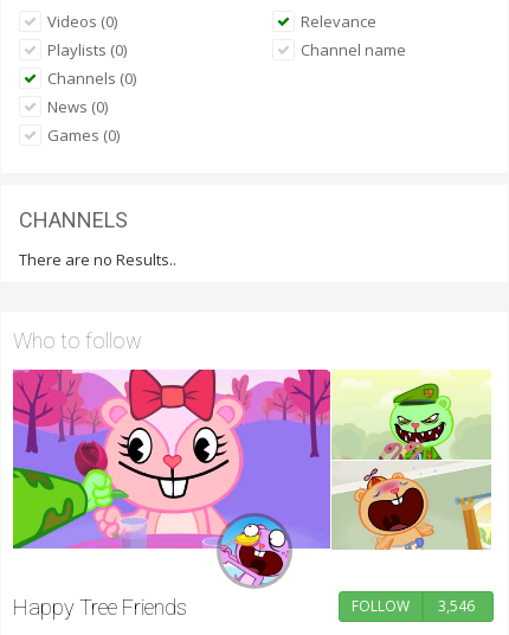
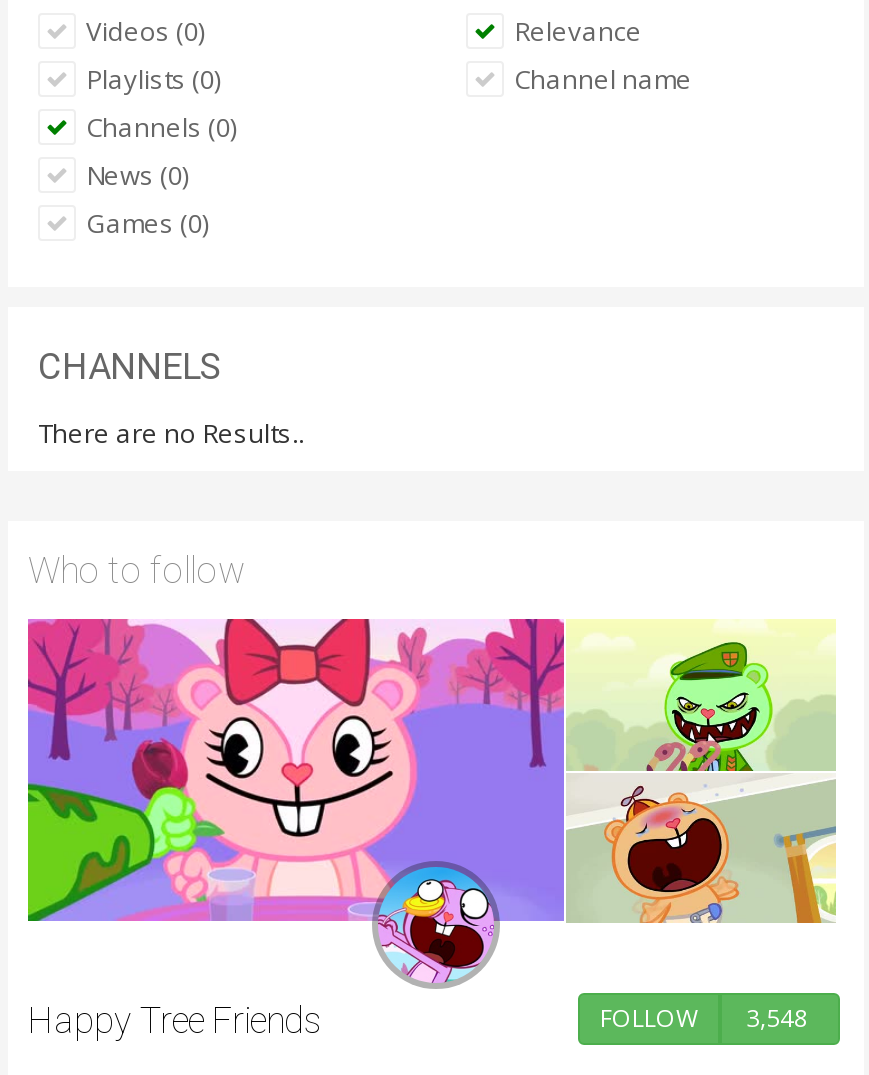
[352,596,475,617] FOLLOW 3,546 -> [600,1002,808,1036] FOLLOW 3,548

